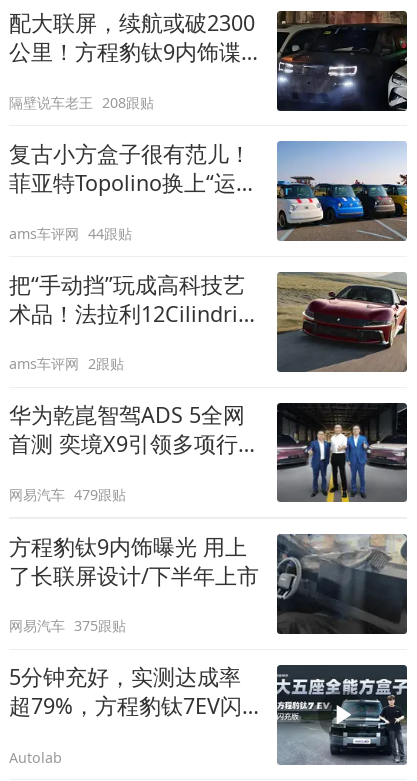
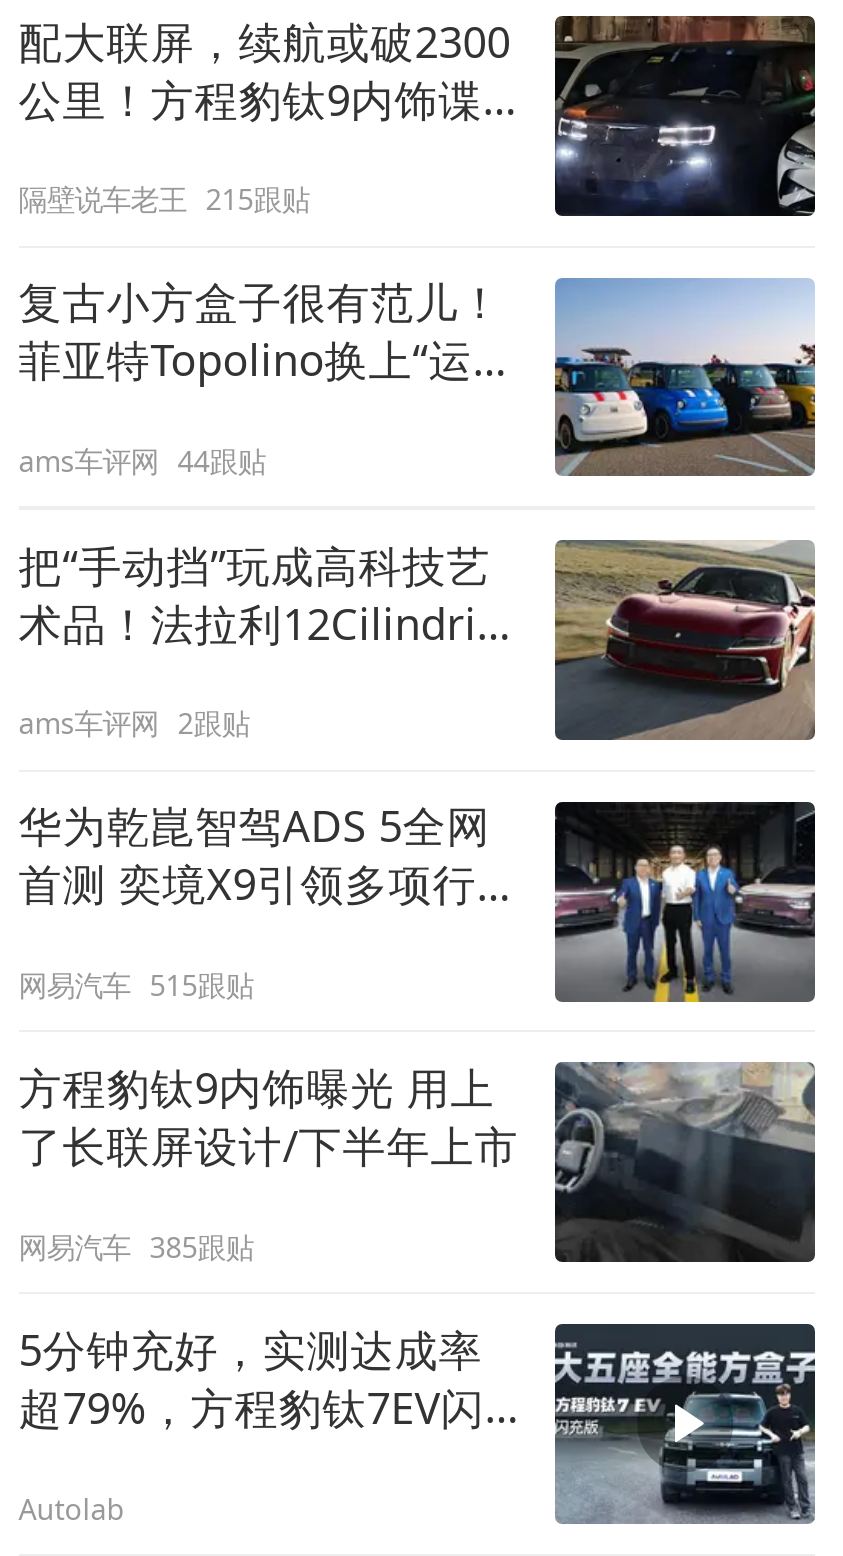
[9,93,154,112] 隔壁说车老王 208跟贴 -> [18,180,310,218] 隔壁说车老王 215跟贴
[9,485,126,504] 网易汽车 479跟贴 -> [18,965,254,1003] 网易汽车 515跟贴
[9,616,126,635] 网易汽车 375跟贴 -> [18,1227,254,1265] 网易汽车 385跟贴

